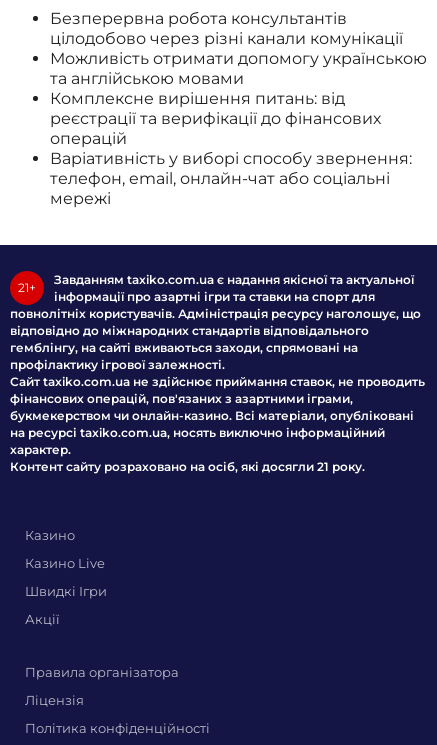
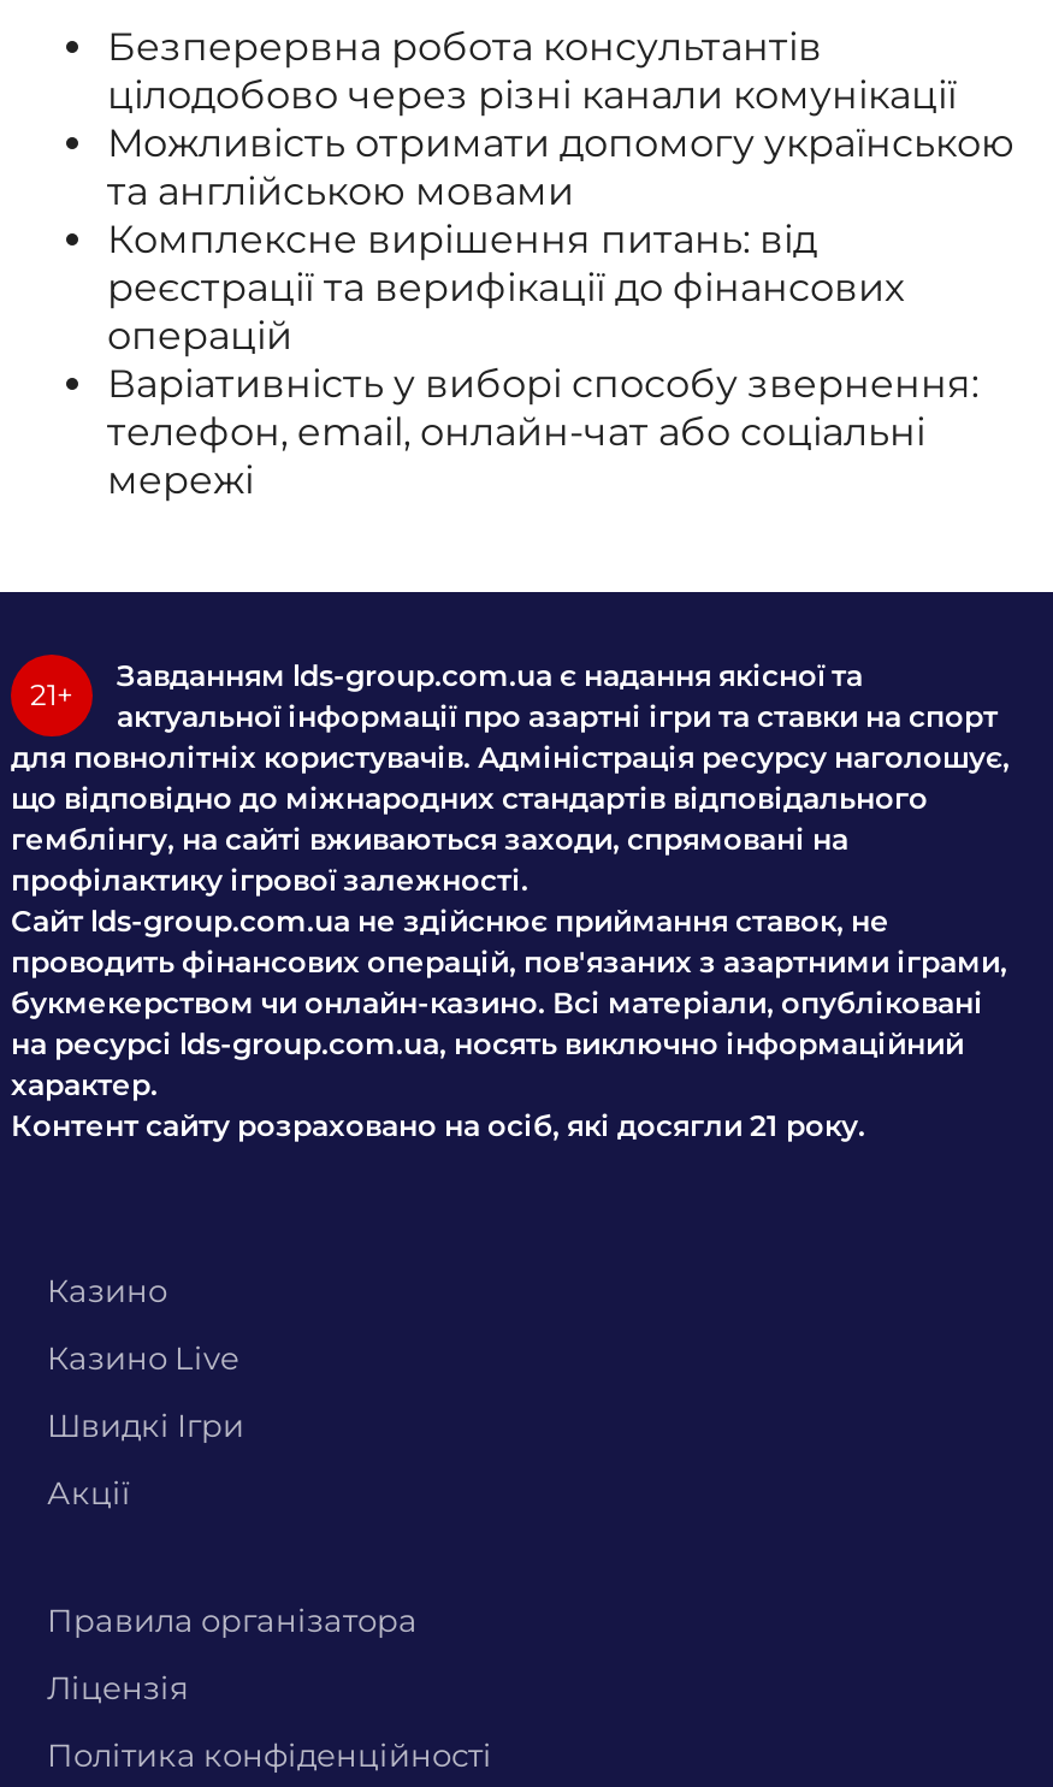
[10,272,421,338] Завданням taxiko.com.ua є надання якісної та актуальної | інформації про азартні ігри та ставки на спорт для | повнолітніх користувачів. Адміністрація ресурсу наголошує, що | відповідно до міжнародних стандартів відповідального -> [11,658,1010,817] Завданням lds-group.com.ua є надання якісної та | актуальної інформації про азартні ігри та ставки на спорт | для повнолітніх користувачів. Адміністрація ресурсу наголошує, | що відповідно до міжнародних стандартів відповідального
[10,374,425,406] Сайт taxiko.com.ua не здійснює приймання ставок, не проводить | фінансових операцій, пов'язаних з азартними іграми, -> [11,903,1007,980] Сайт lds-group.com.ua не здійснює приймання ставок, не | проводить фінансових операцій, пов'язаних з азартними іграми,
[10,425,385,440] на ресурсі taxiko.com.ua, носять виключно інформаційний -> [11,1026,964,1062] на ресурсі lds-group.com.ua, носять виключно інформаційний

